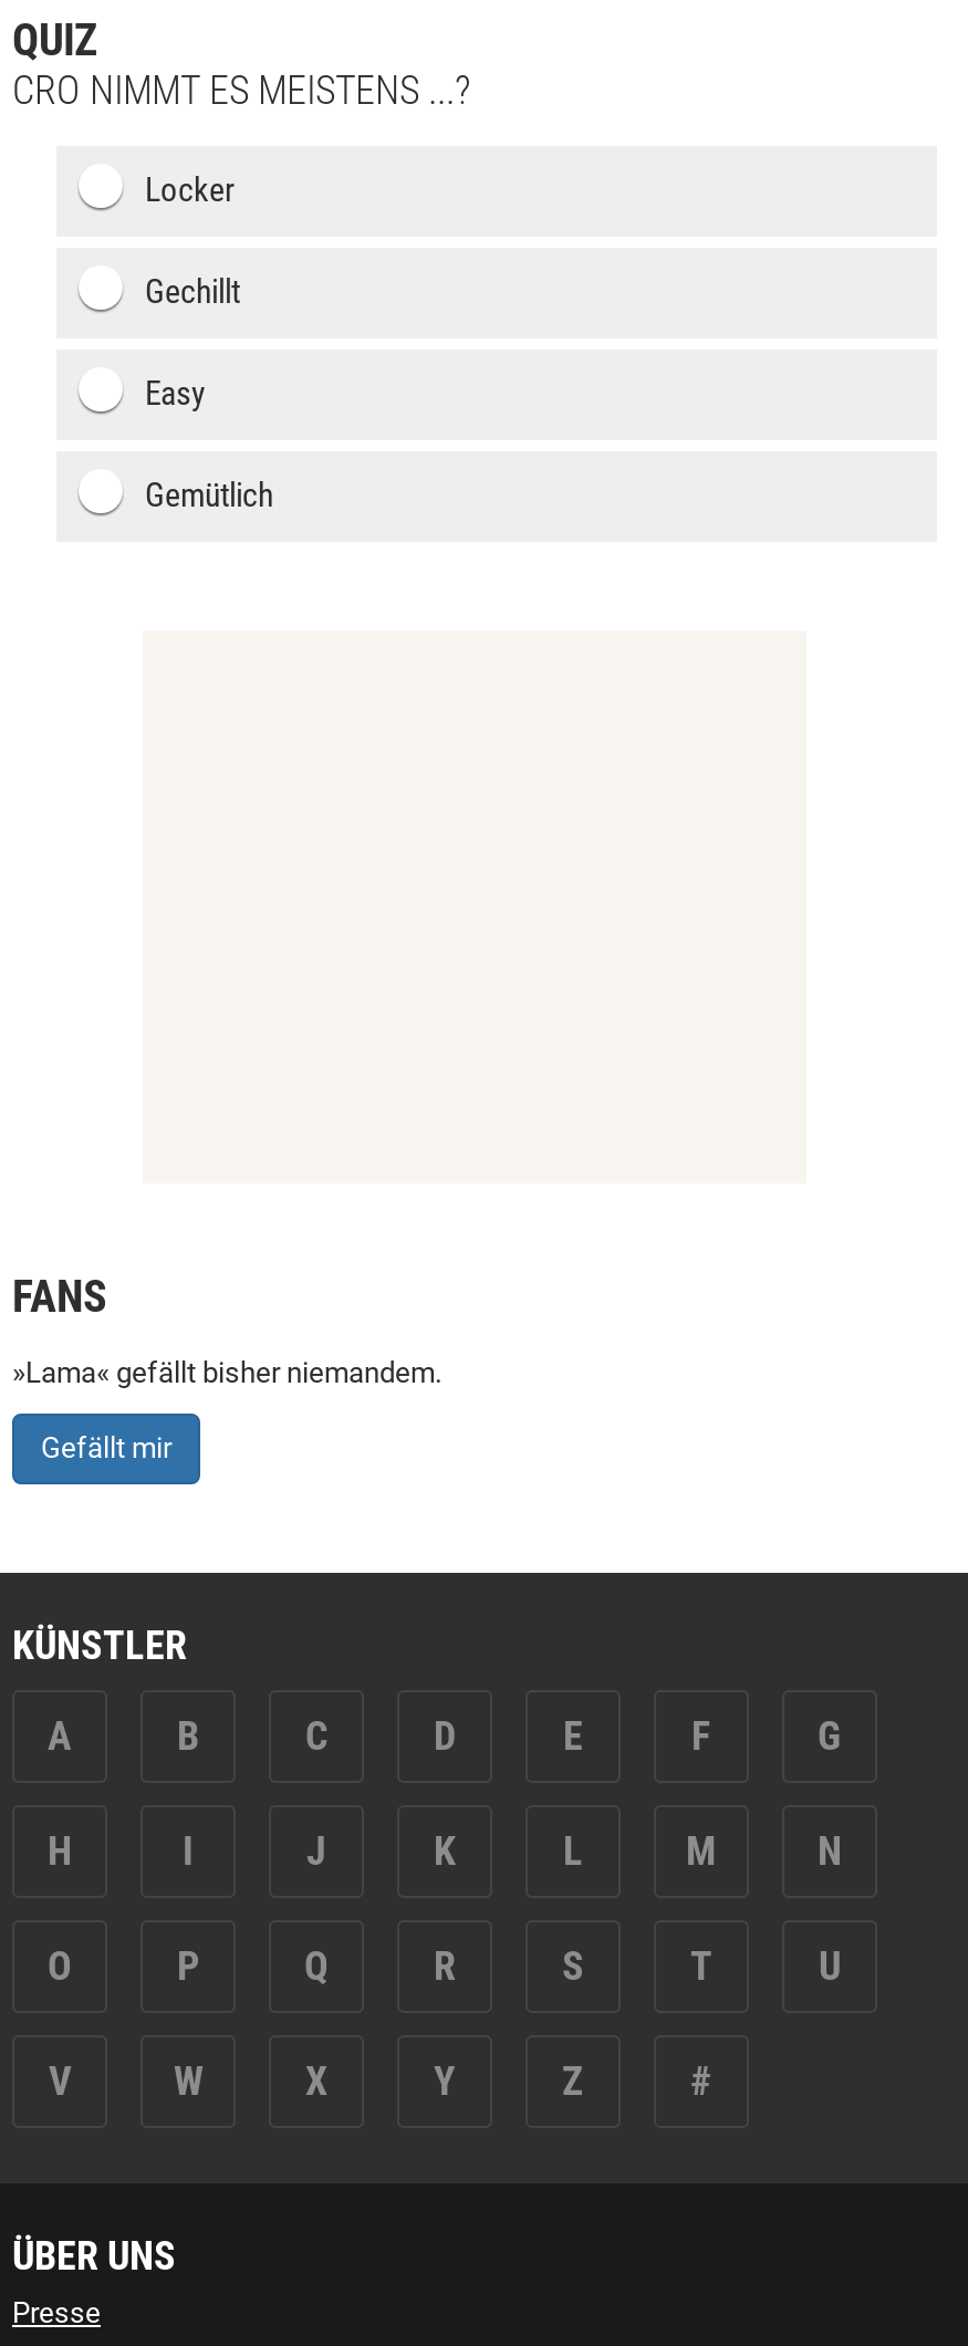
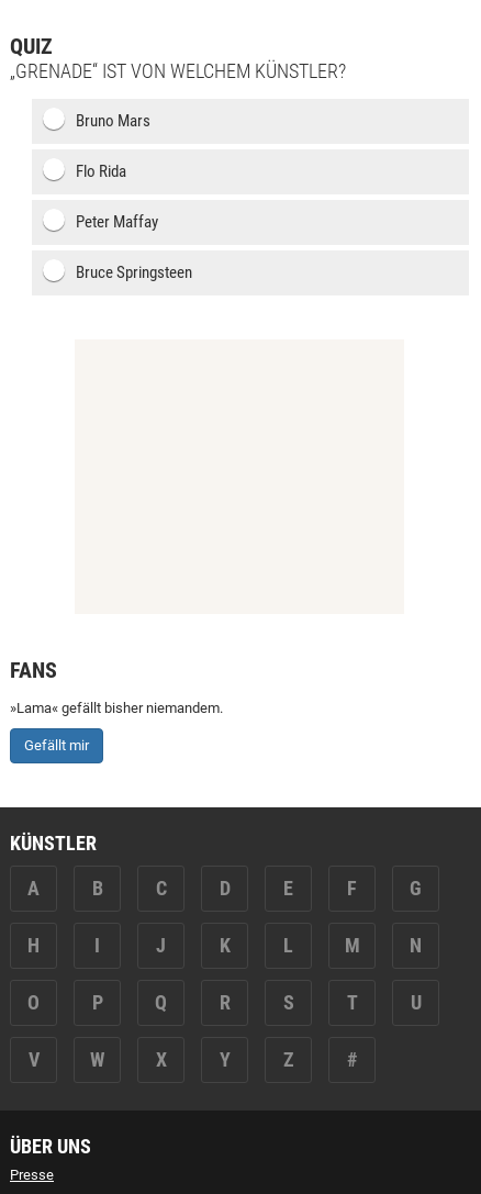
[12,66,470,113] CRO NIMMT ES MEISTENS ...? -> [10,59,346,82] „GRENADE“ IST VON WELCHEM KÜNSTLER?
[145,170,236,210] Locker -> [76,111,150,131] Bruno Mars
[145,272,240,312] Gechillt -> [76,161,126,181] Flo Rida
[145,374,205,414] Easy -> [76,212,158,232] Peter Maffay
[145,476,273,515] Gemütlich -> [76,263,192,282] Bruce Springsteen

